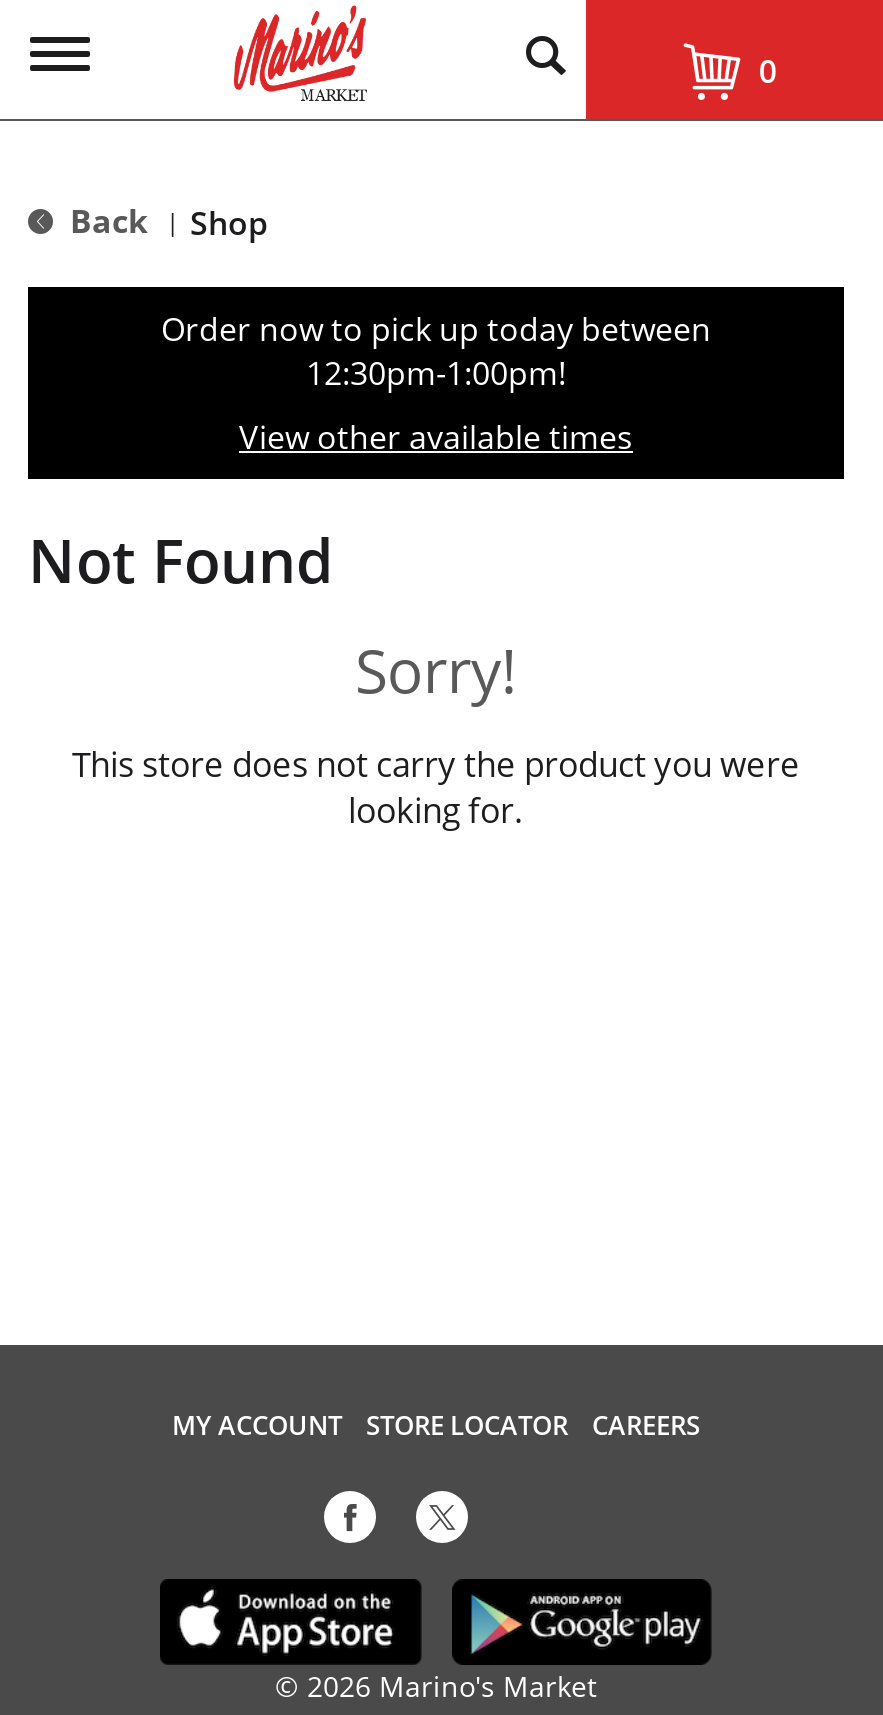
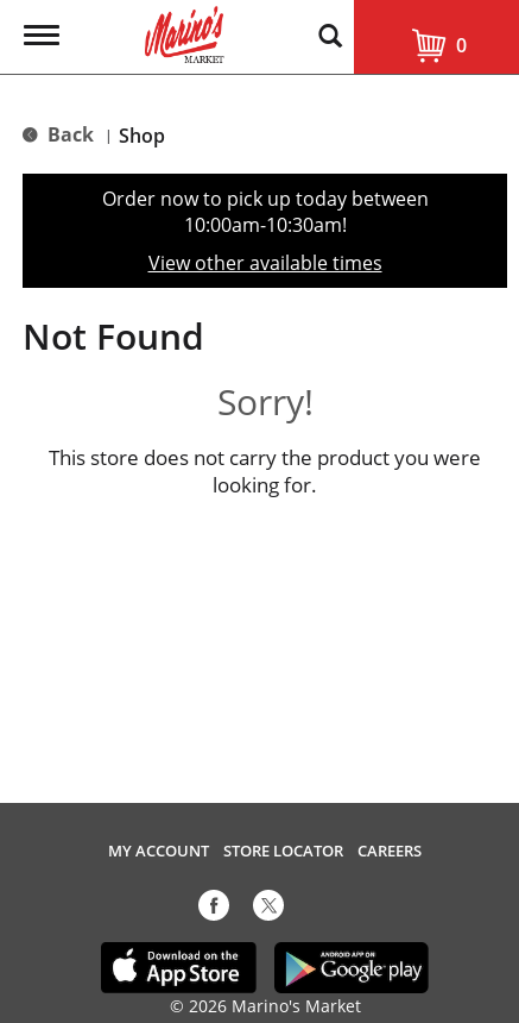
[306,351,566,395] 12:30pm-1:00pm! -> [183,212,346,238] 10:00am-10:30am!

